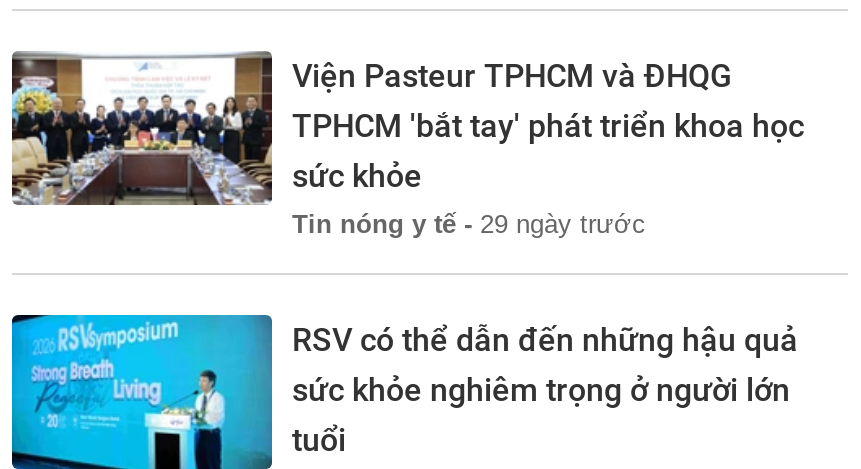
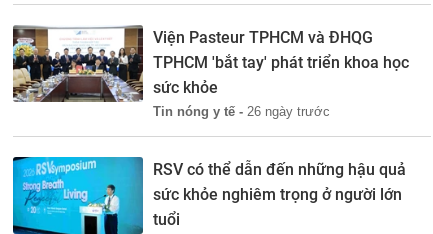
[292,208,646,238] Tin nóng y tế - 29 ngày trước -> [153,103,330,118] Tin nóng y tế - 26 ngày trước

